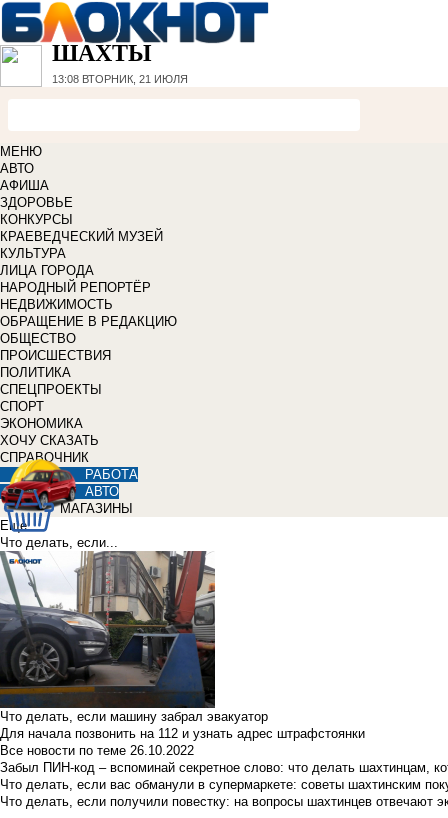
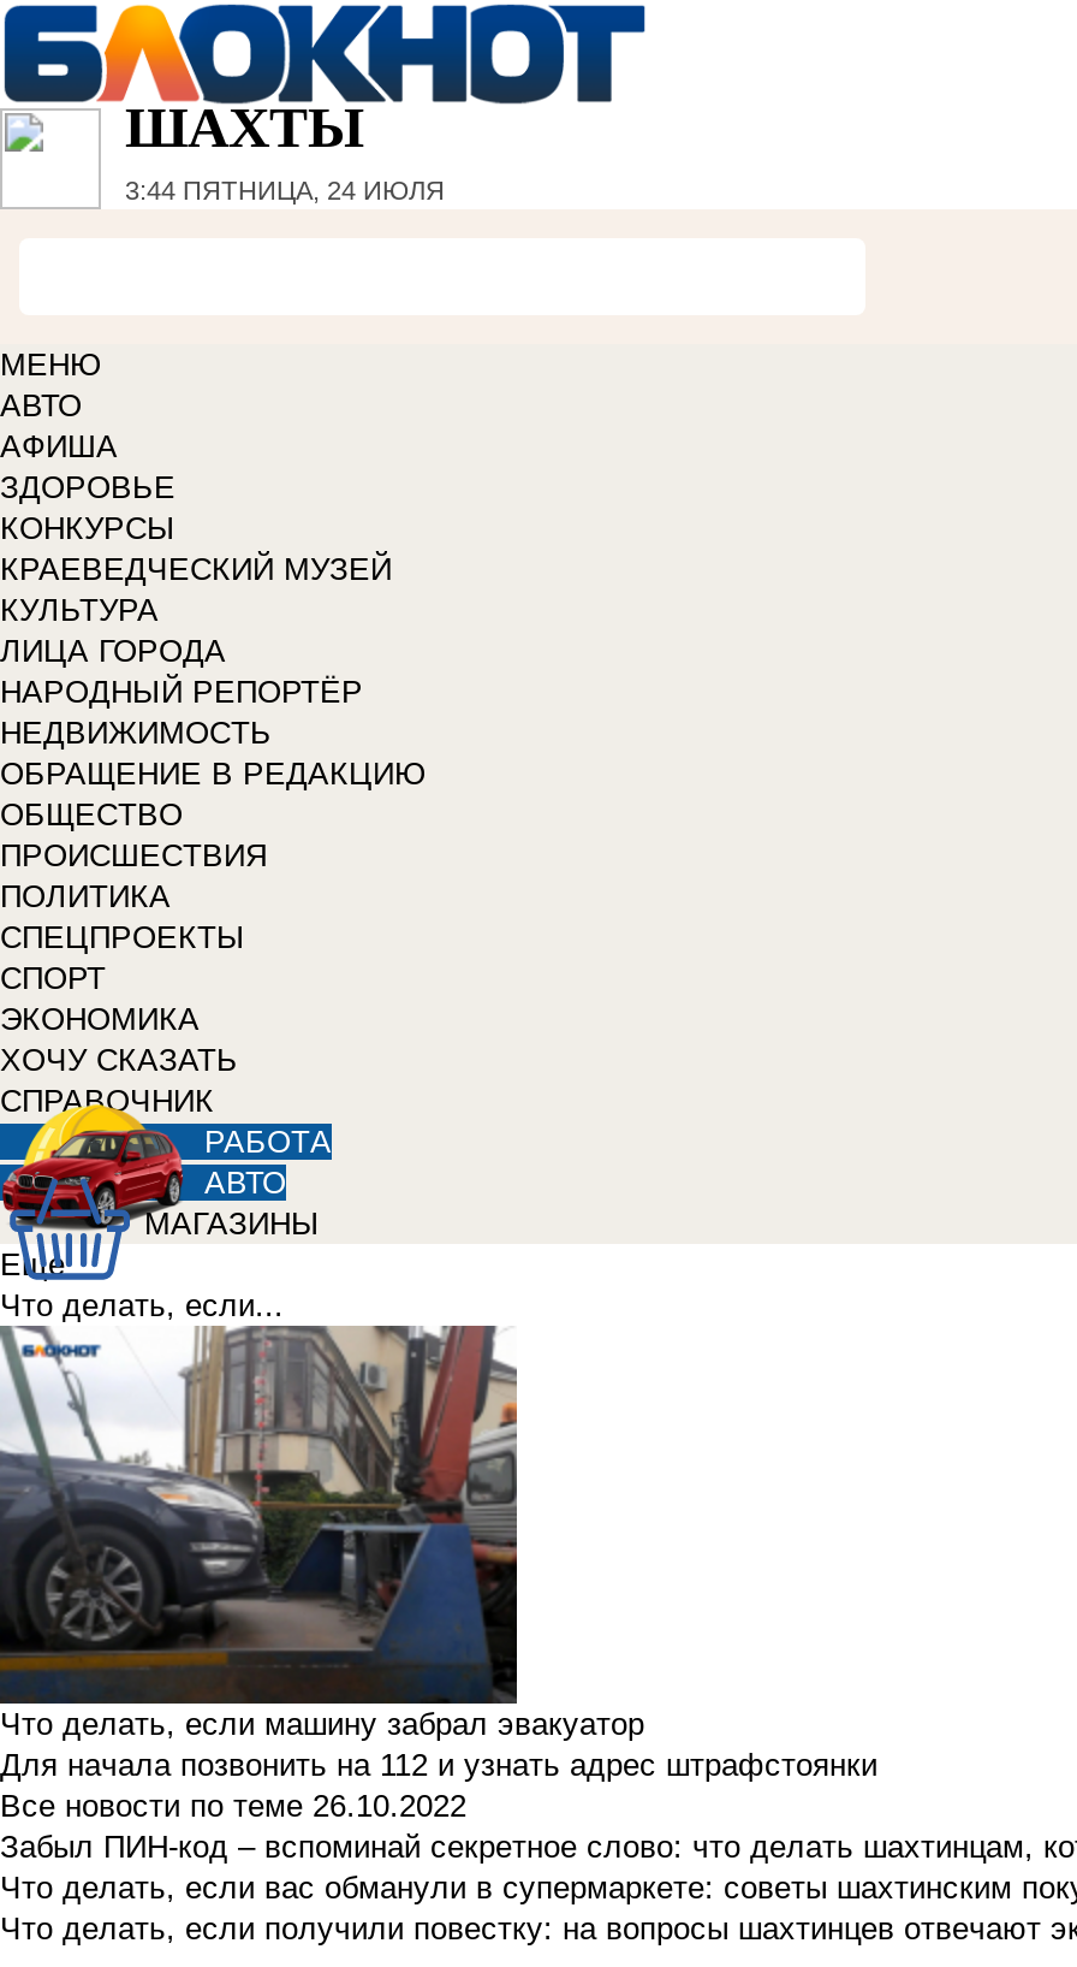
[52,73,188,85] 13:08 ВТОРНИК, 21 ИЮЛЯ -> [125,177,445,205] 3:44 ПЯТНИЦА, 24 ИЮЛЯ

